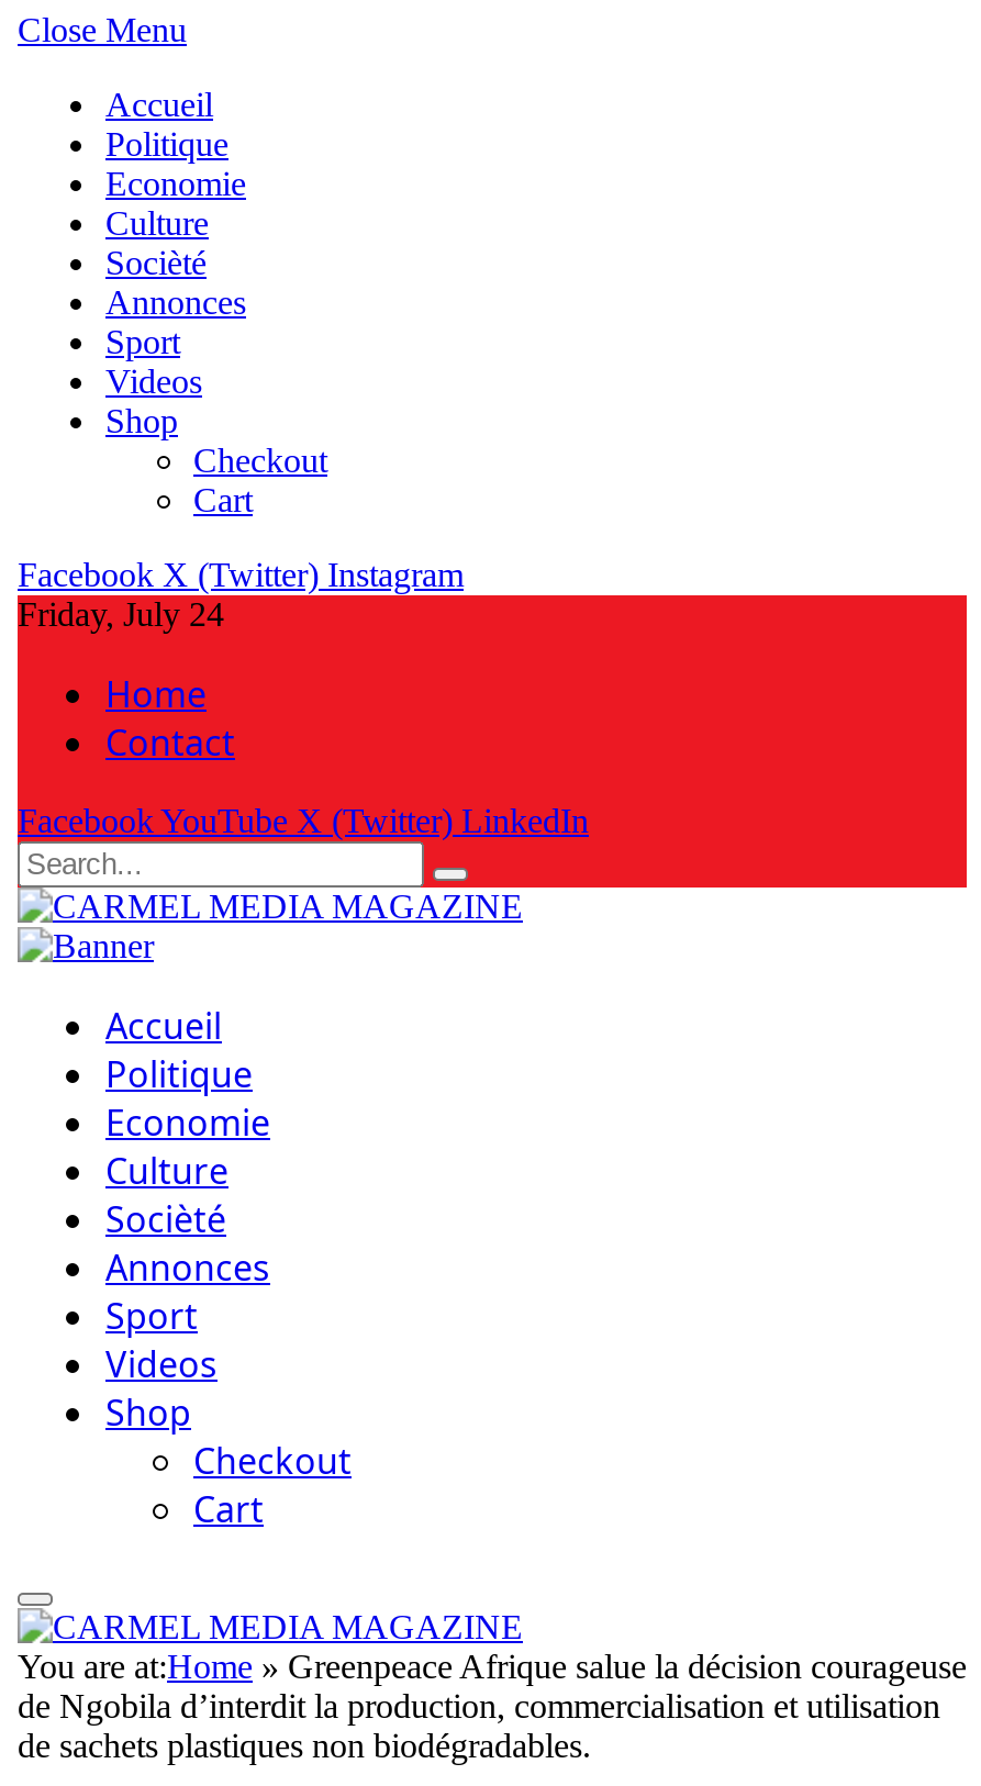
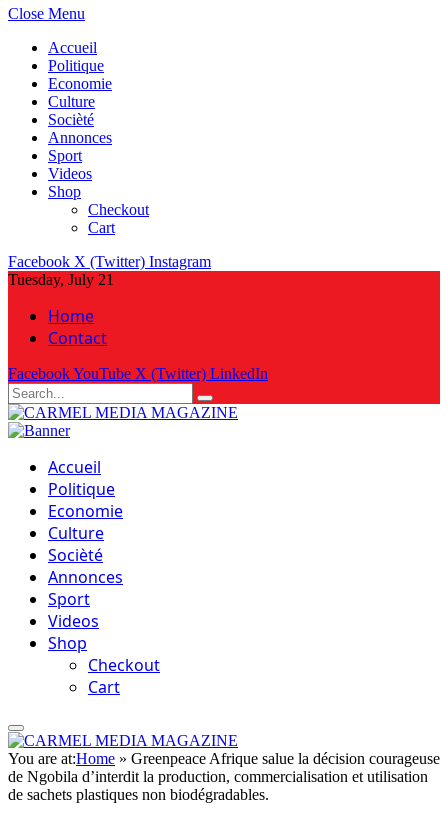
[18,595,224,633] Friday, July 24 -> [8,271,114,288] Tuesday, July 21

